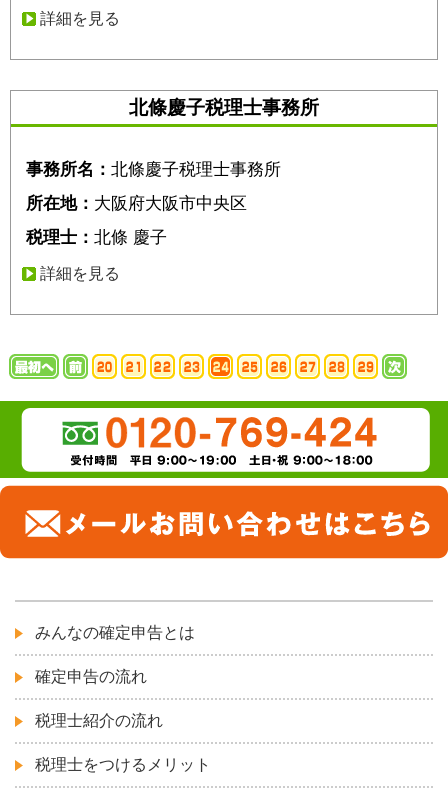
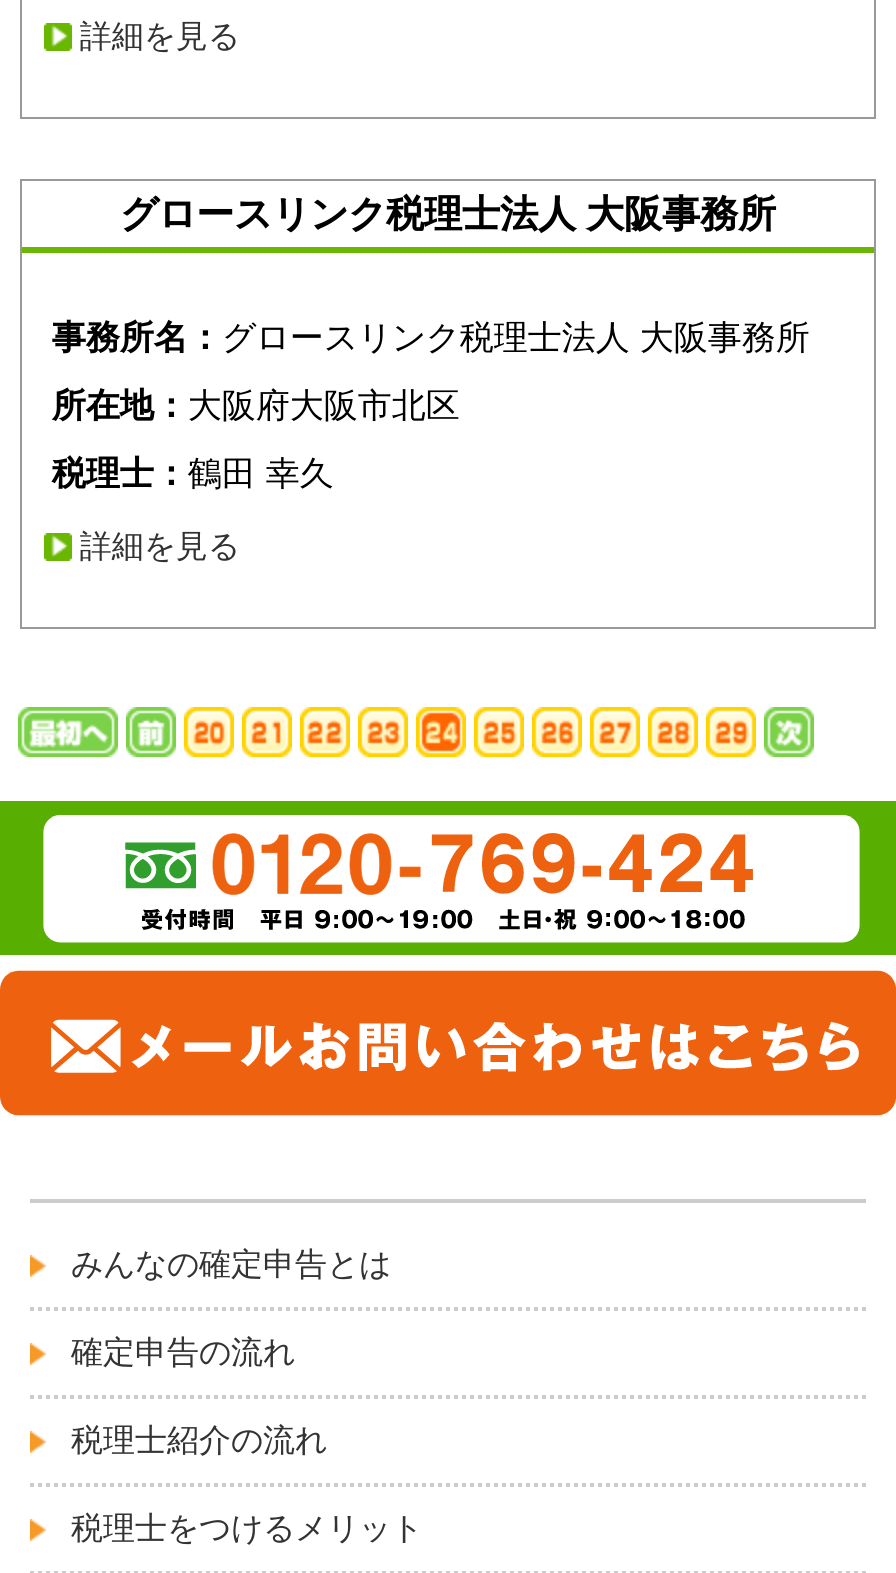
[129,97,319,118] 北條慶子税理士事務所 -> [120,193,776,235] グロースリンク税理士法人 大阪事務所
[26,160,281,179] 事務所名：北條慶子税理士事務所 -> [52,320,810,358] 事務所名：グロースリンク税理士法人 大阪事務所
[26,194,247,213] 所在地：大阪府大阪市中央区 -> [52,388,460,426] 所在地：大阪府大阪市北区
[26,228,167,247] 税理士：北條 慶子 -> [52,456,334,494] 税理士：鶴田 幸久

